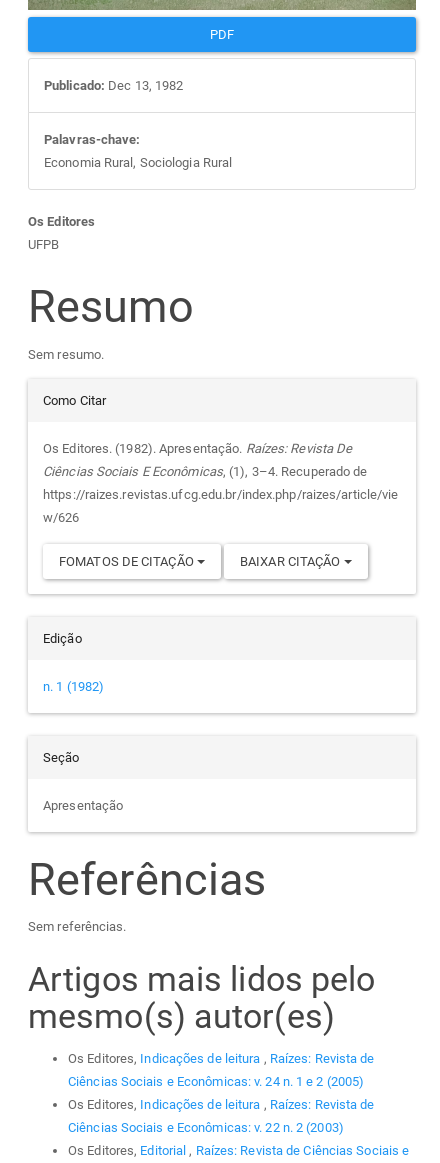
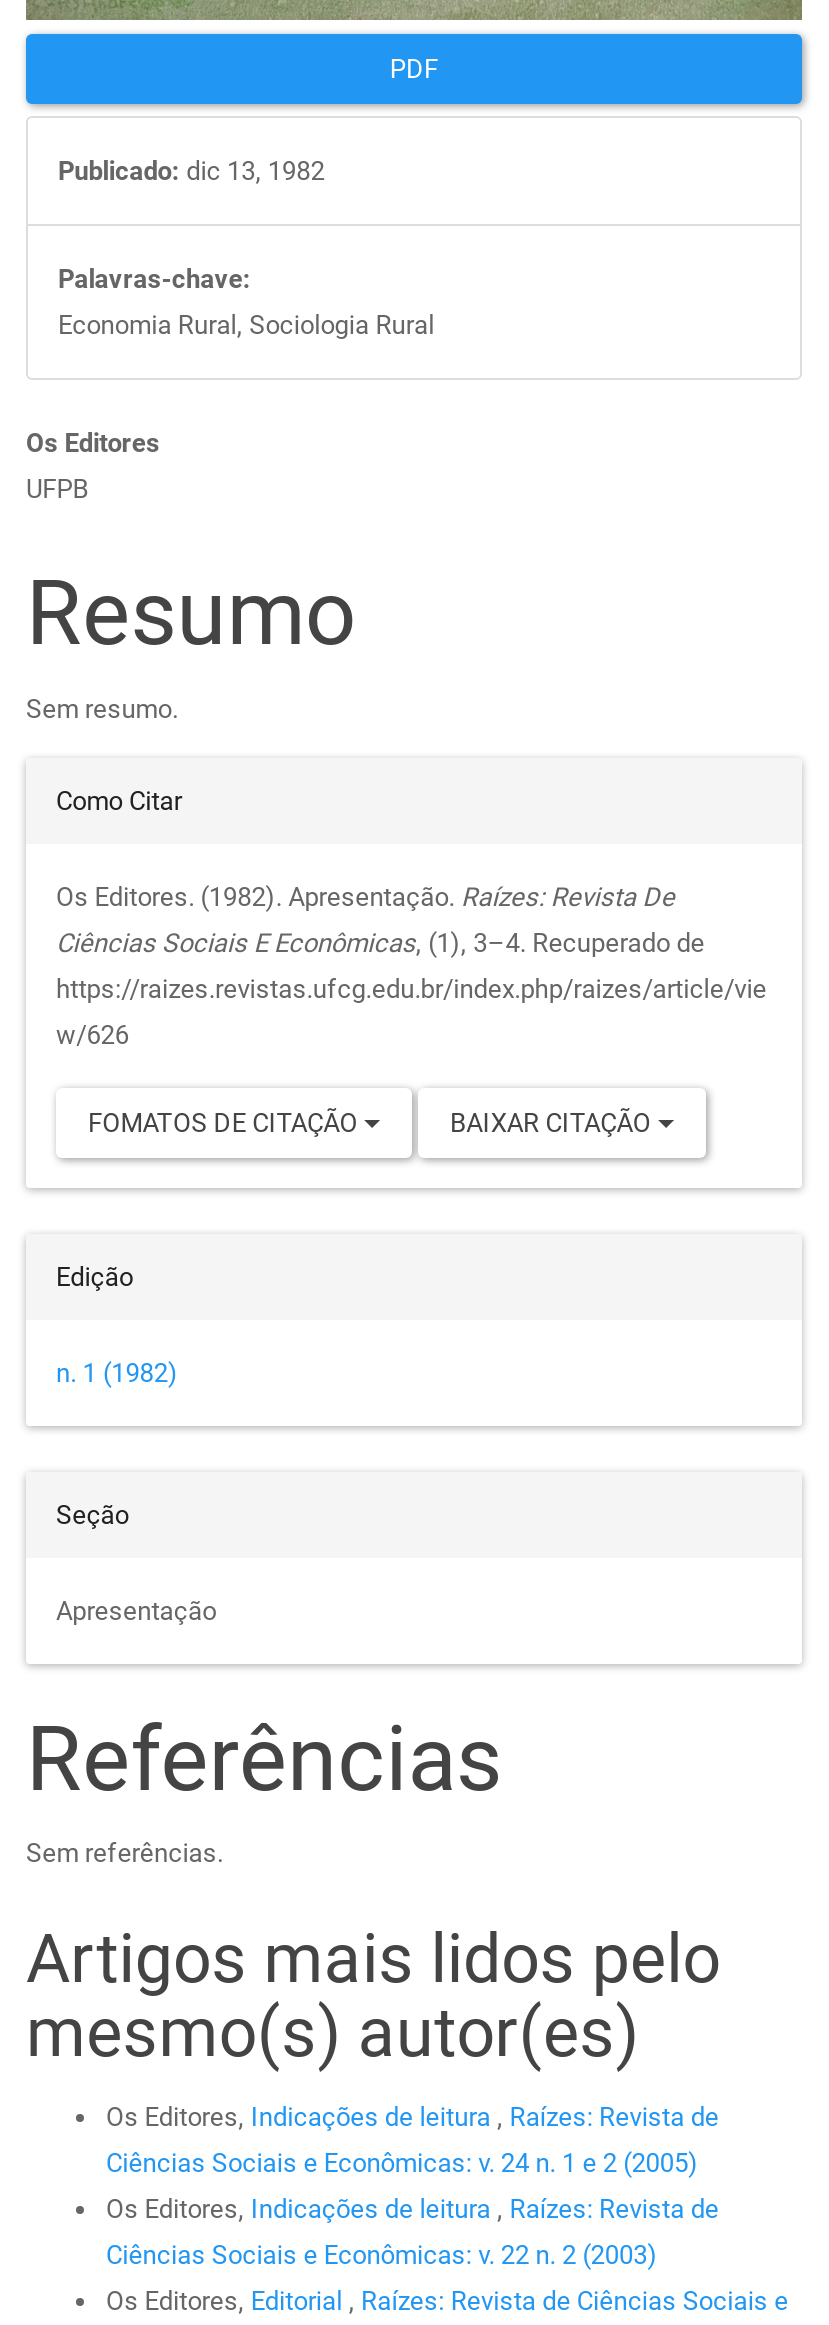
[44,78,183,93] Publicado: Dec 13, 1982 -> [58,156,325,186] Publicado: dic 13, 1982

